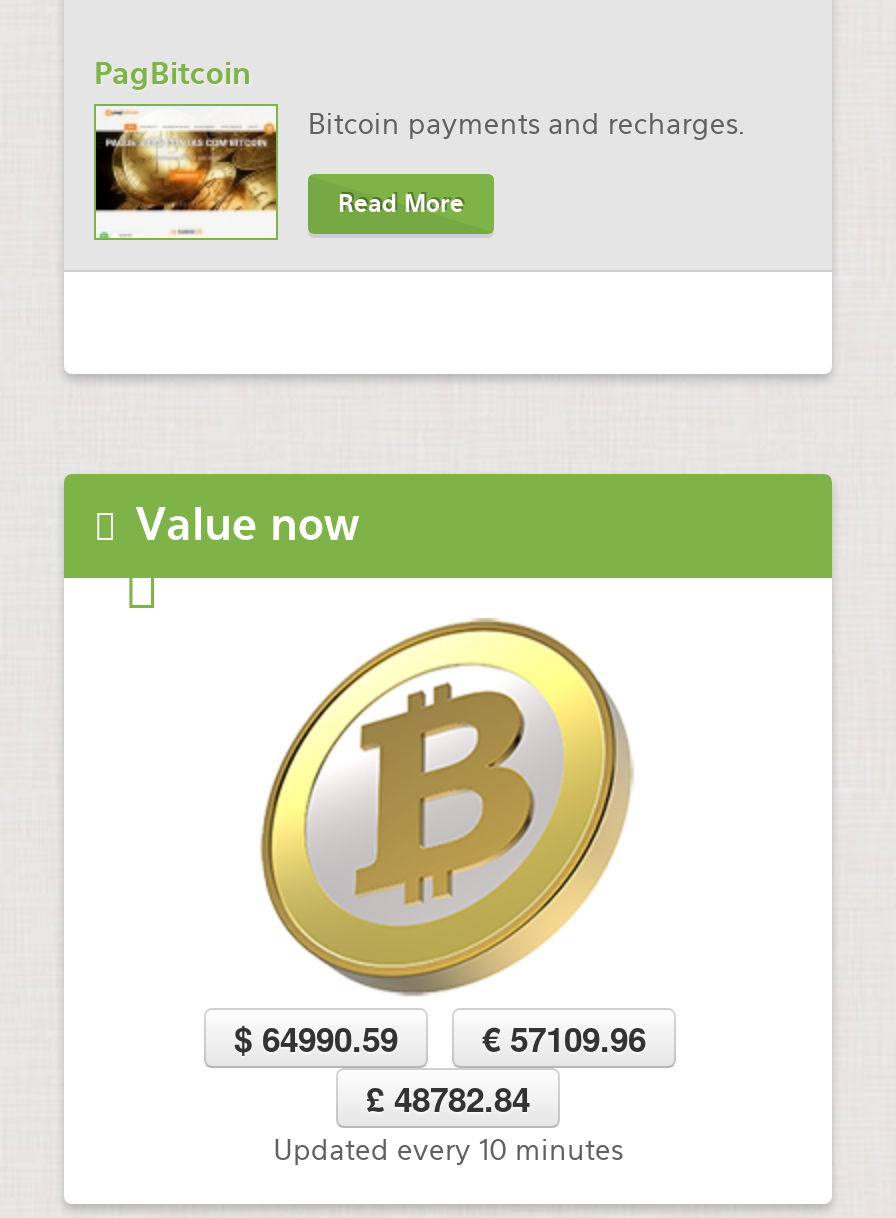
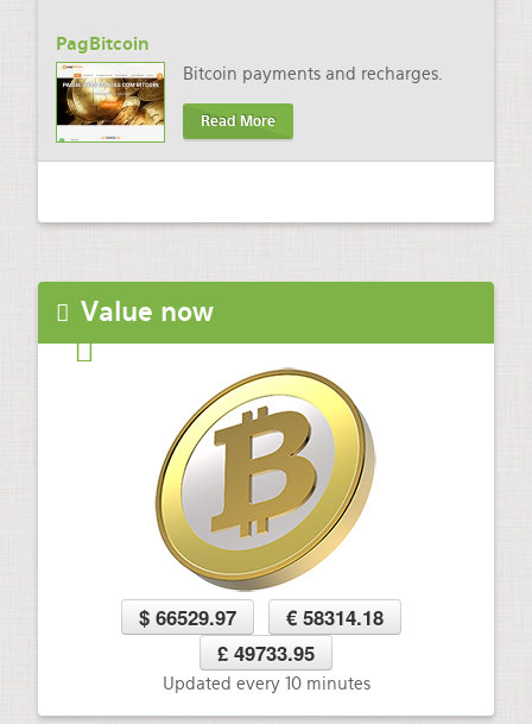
[234,1015,398,1063] $ 64990.59 -> [139,603,236,632] $ 66529.97
[482,1015,646,1063] € 57109.96 -> [286,603,384,632] € 58314.18
[366,1075,530,1123] £ 48782.84 -> [217,639,315,667] £ 49733.95

